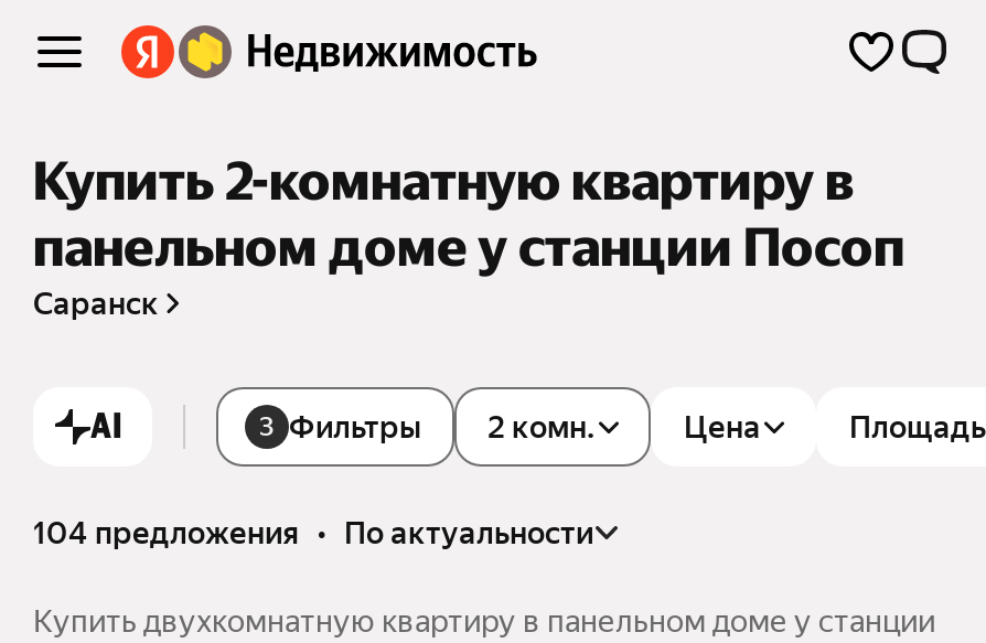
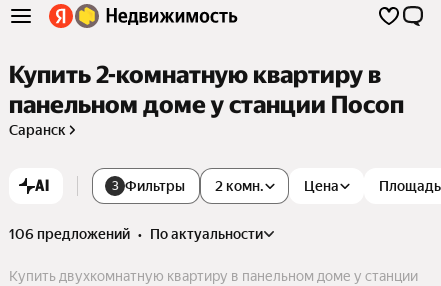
[33,515,593,550] 104 предложения • по актуальности -> [9,226,263,242] 106 предложений • по актуальности

